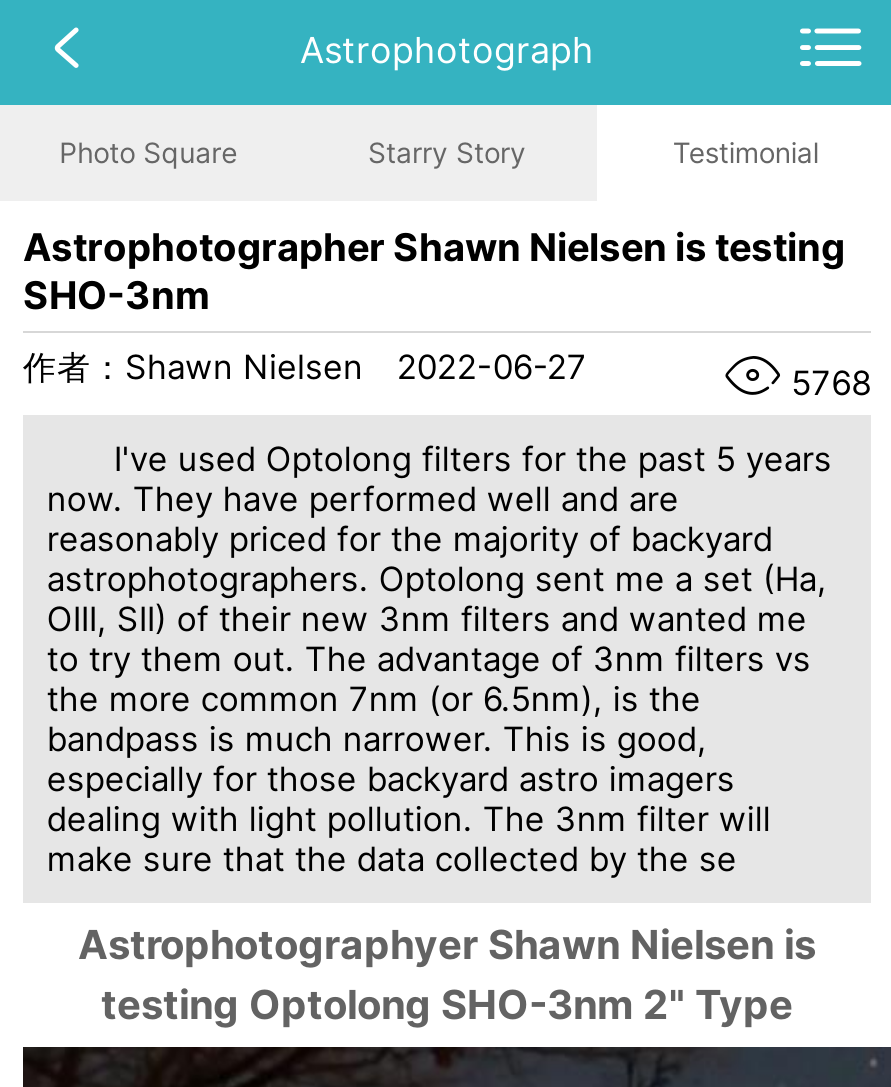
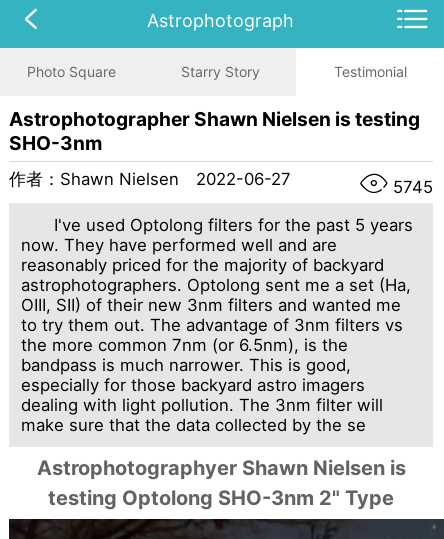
[791,364,871,404] 5768 -> [393,177,433,197] 5745

